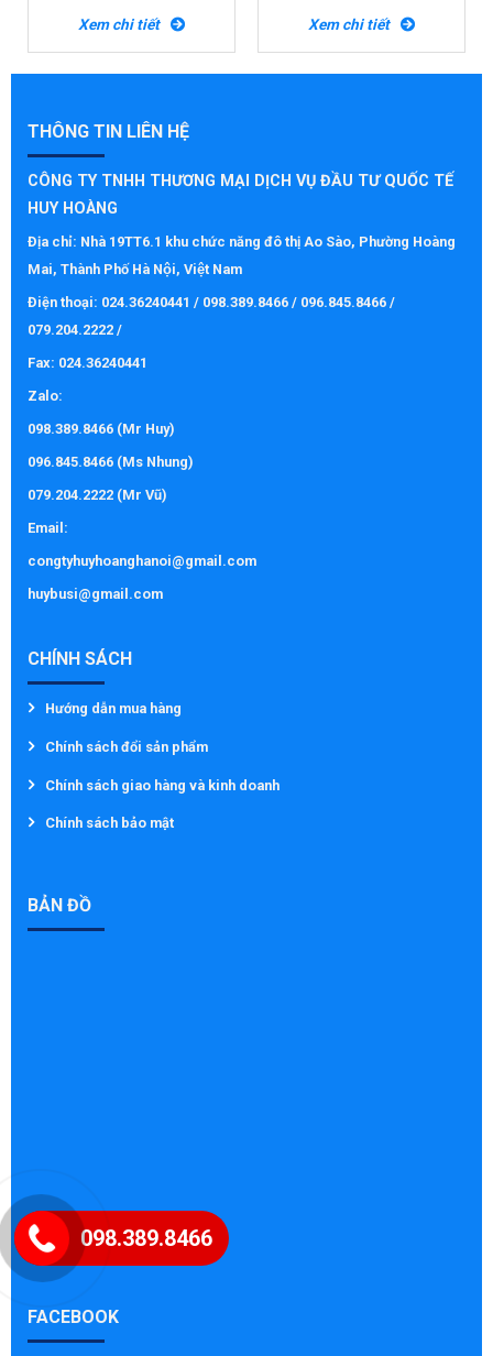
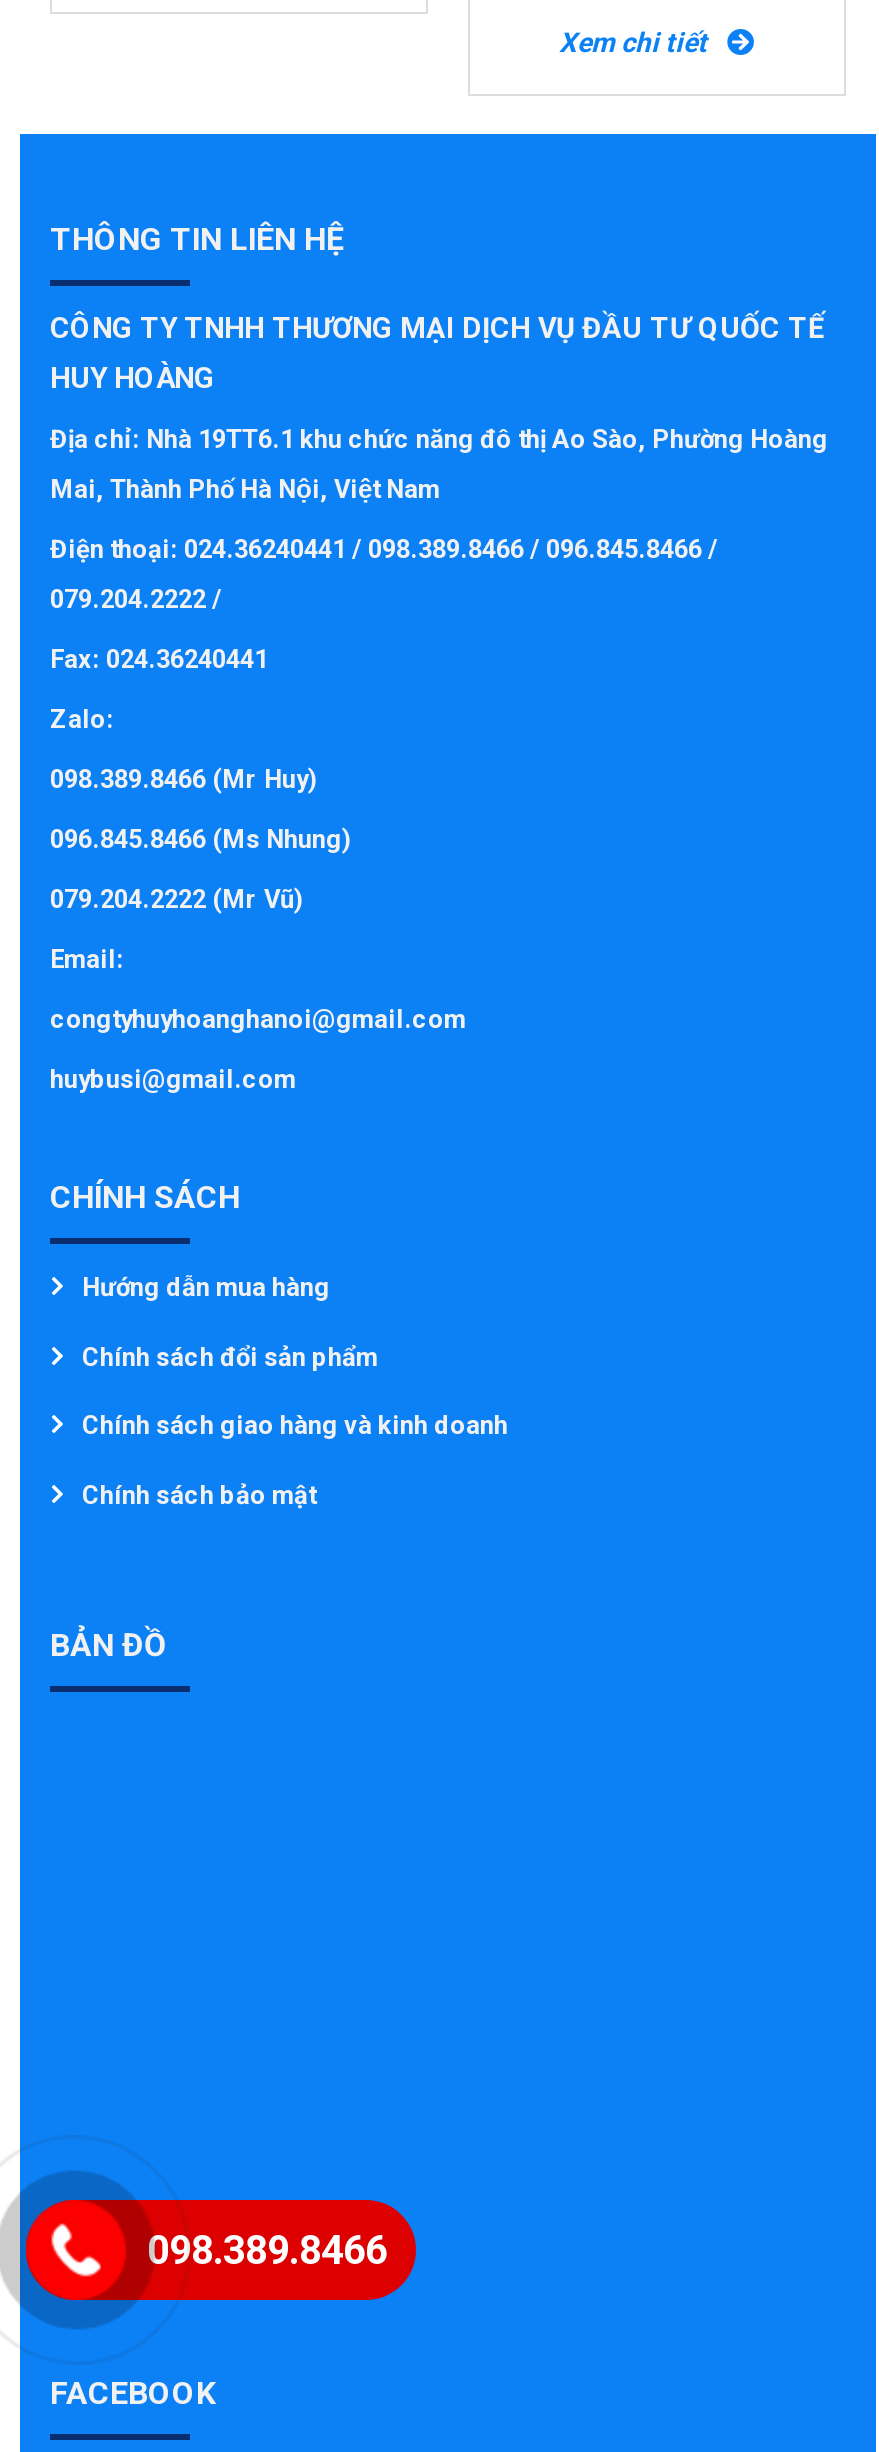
[78,15,170,33] Xem chi tiết -> none

